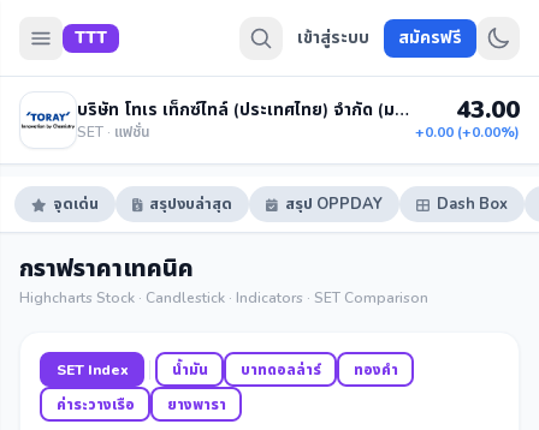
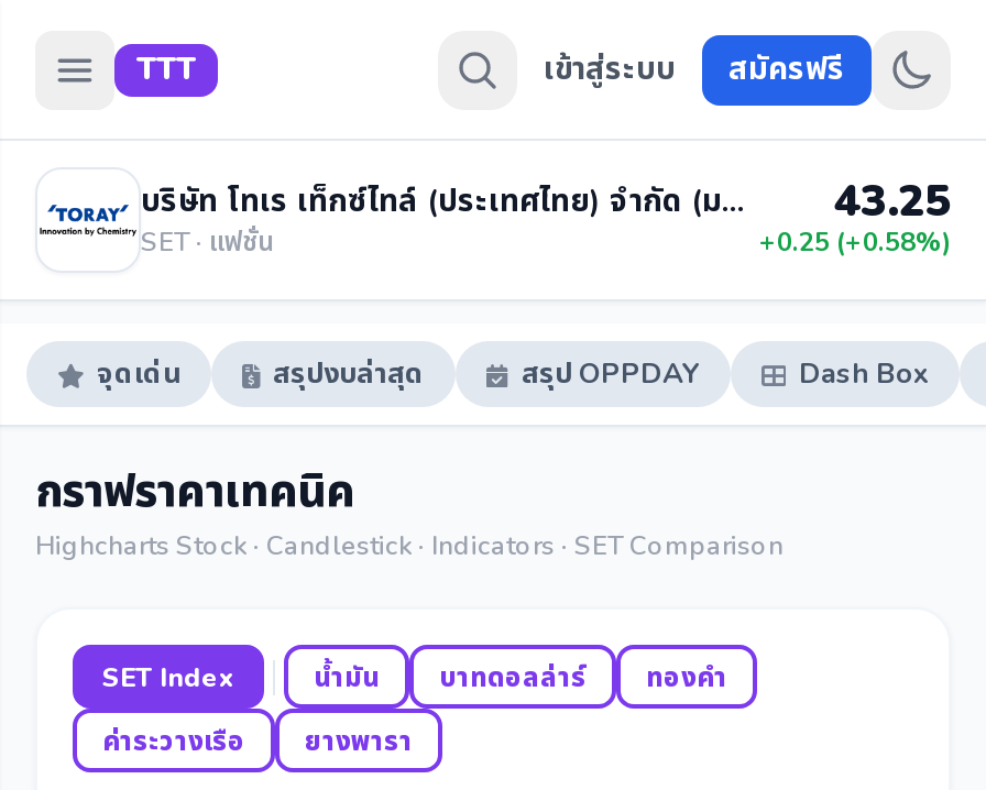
[456,94,520,126] 43.00 -> [834,172,951,231] 43.25
[415,123,520,142] +0.00 (+0.00%) -> [759,224,951,260] +0.25 (+0.58%)

